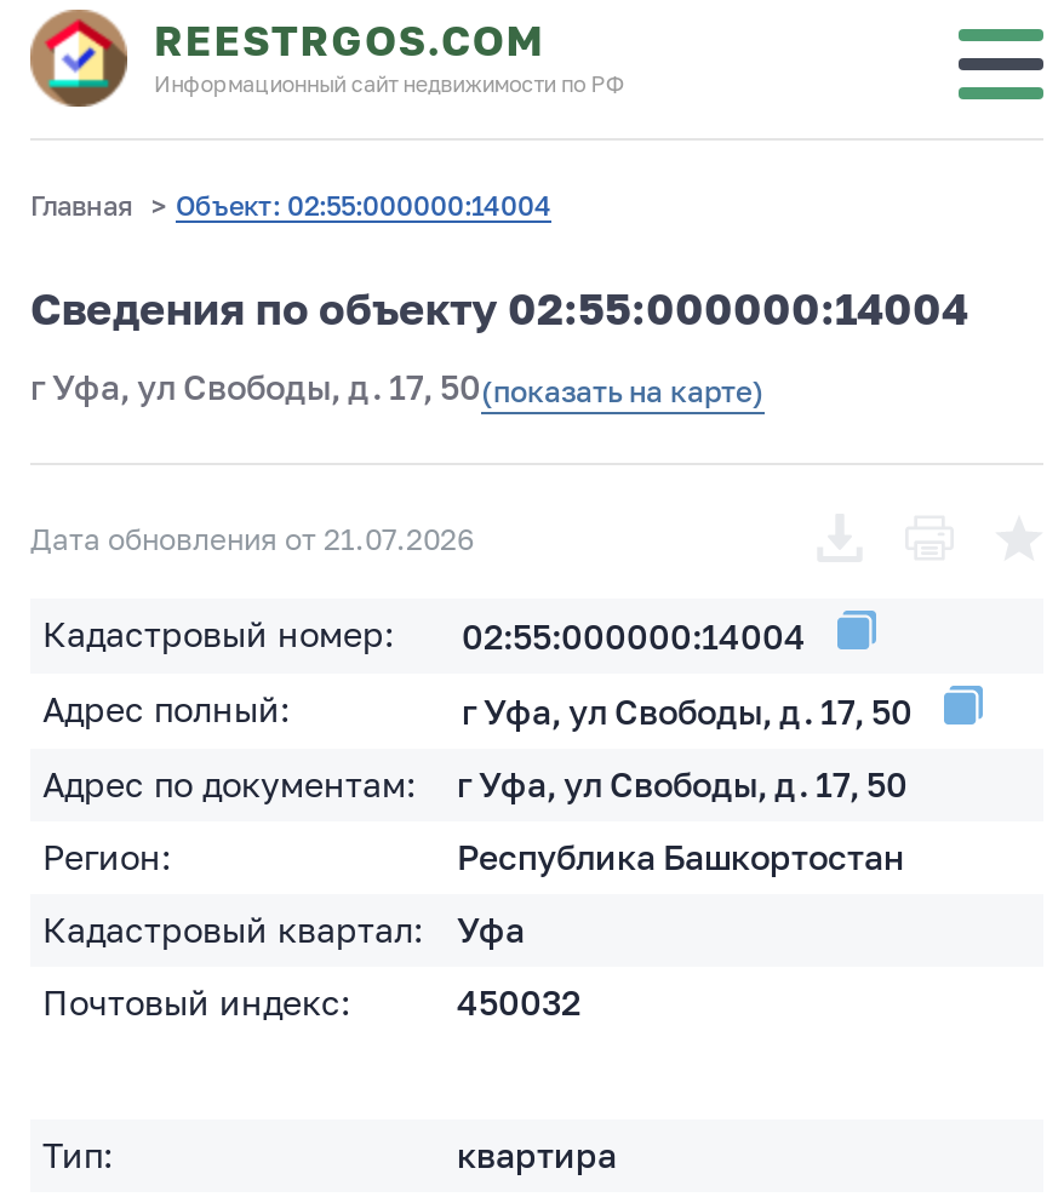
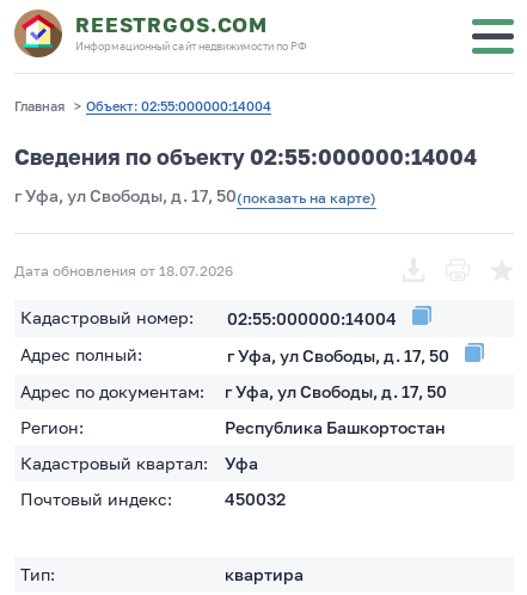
[30,520,474,556] Дата обновления от 21.07.2026 -> [14,261,233,279] Дата обновления от 18.07.2026

